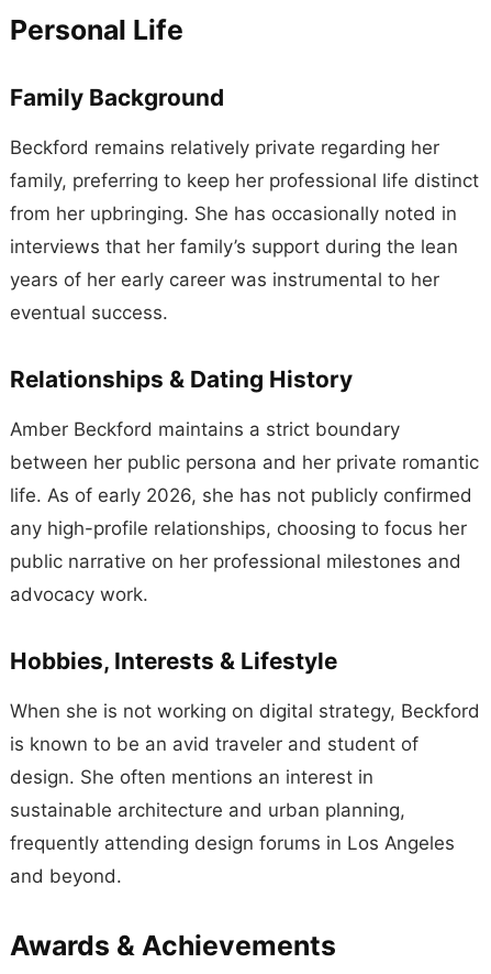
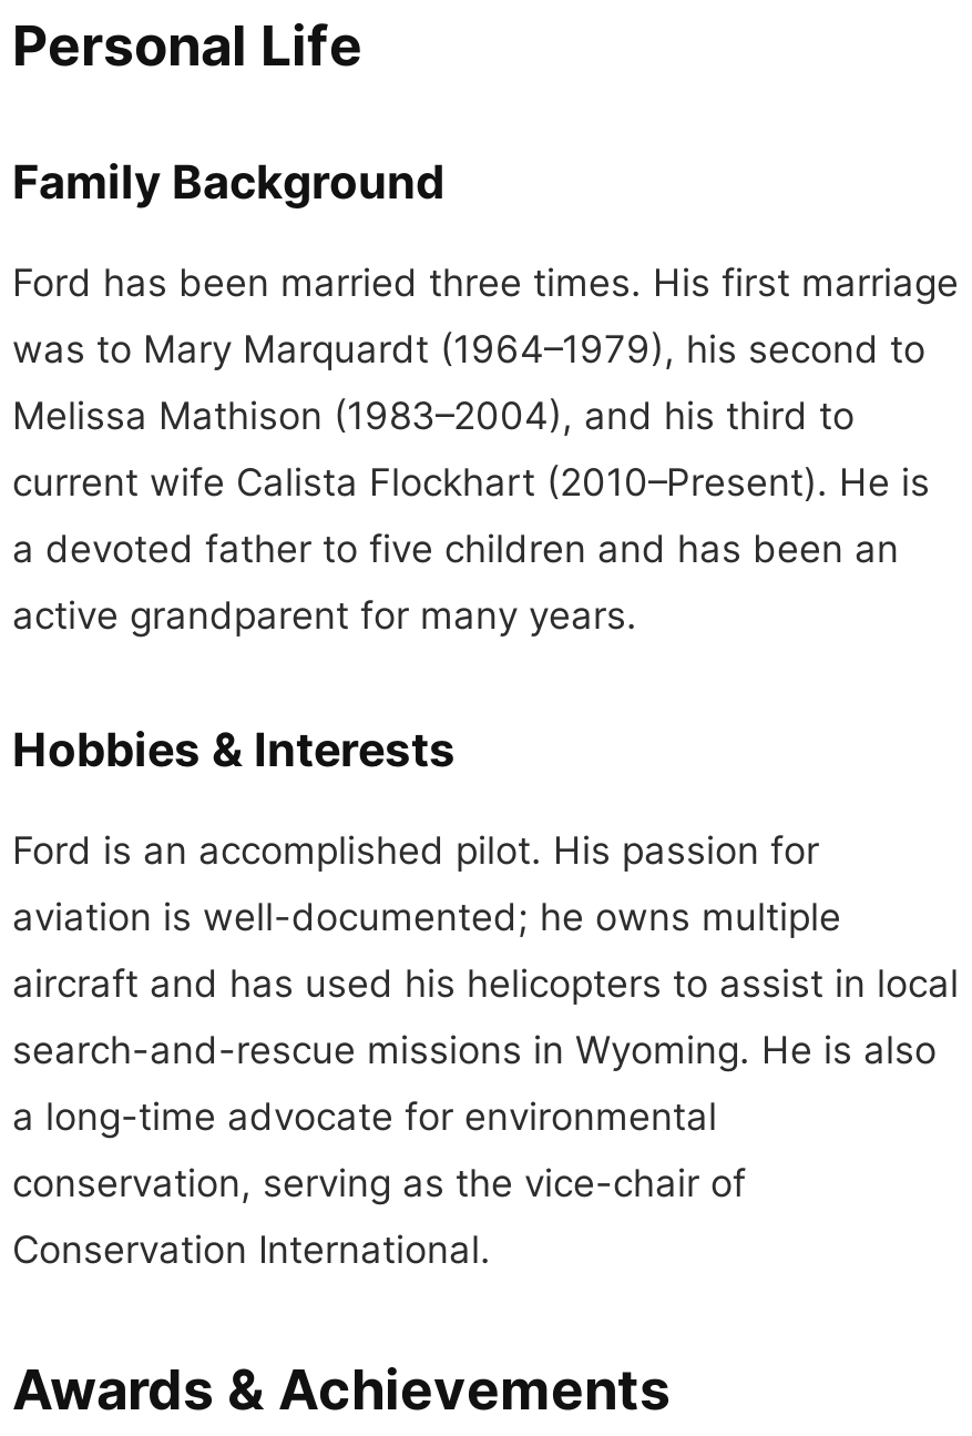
[10,137,480,887] Beckford remains relatively private regarding her | family, preferring to keep her professional life distinct | from her upbringing. She has occasionally noted in | interviews that her family’s support during the lean | years of her early career was instrumental to her | eventual success. | Relationships & Dating History | Amber Beckford maintains a strict boundary | between her public persona and her private romantic | life. As of early 2026, she has not publicly confirmed | any high-profile relationships, choosing to focus her | public narrative on her professional milestones and | advocacy work. | Hobbies, Interests & Lifestyle | When she is not working on digital strategy, Beckford | is known to be an avid traveler and student of | design. She often mentions an interest in | sustainable architecture and urban planning, | frequently attending design forums in Los Angeles | and beyond. -> [12,261,959,1272] Ford has been married three times. His first marriage | was to Mary Marquardt (1964–1979), his second to | Melissa Mathison (1983–2004), and his third to | current wife Calista Flockhart (2010–Present). He is | a devoted father to five children and has been an | active grandparent for many years. | Hobbies & Interests | Ford is an accomplished pilot. His passion for | aviation is well-documented; he owns multiple | aircraft and has used his helicopters to assist in local | search-and-rescue missions in Wyoming. He is also | a long-time advocate for environmental | conservation, serving as the vice-chair of | Conservation International.

